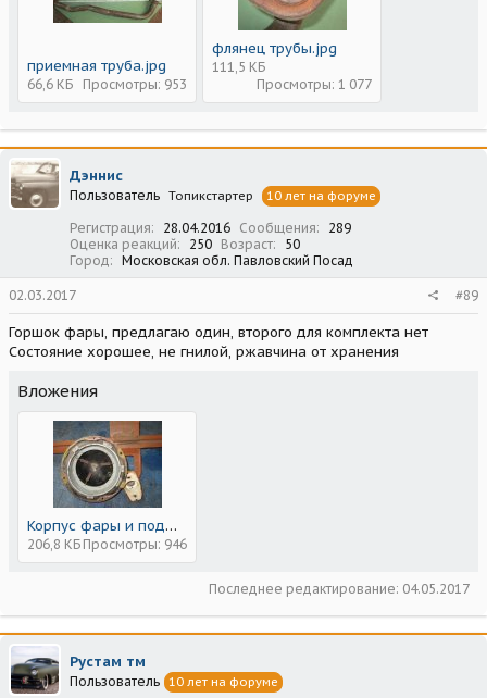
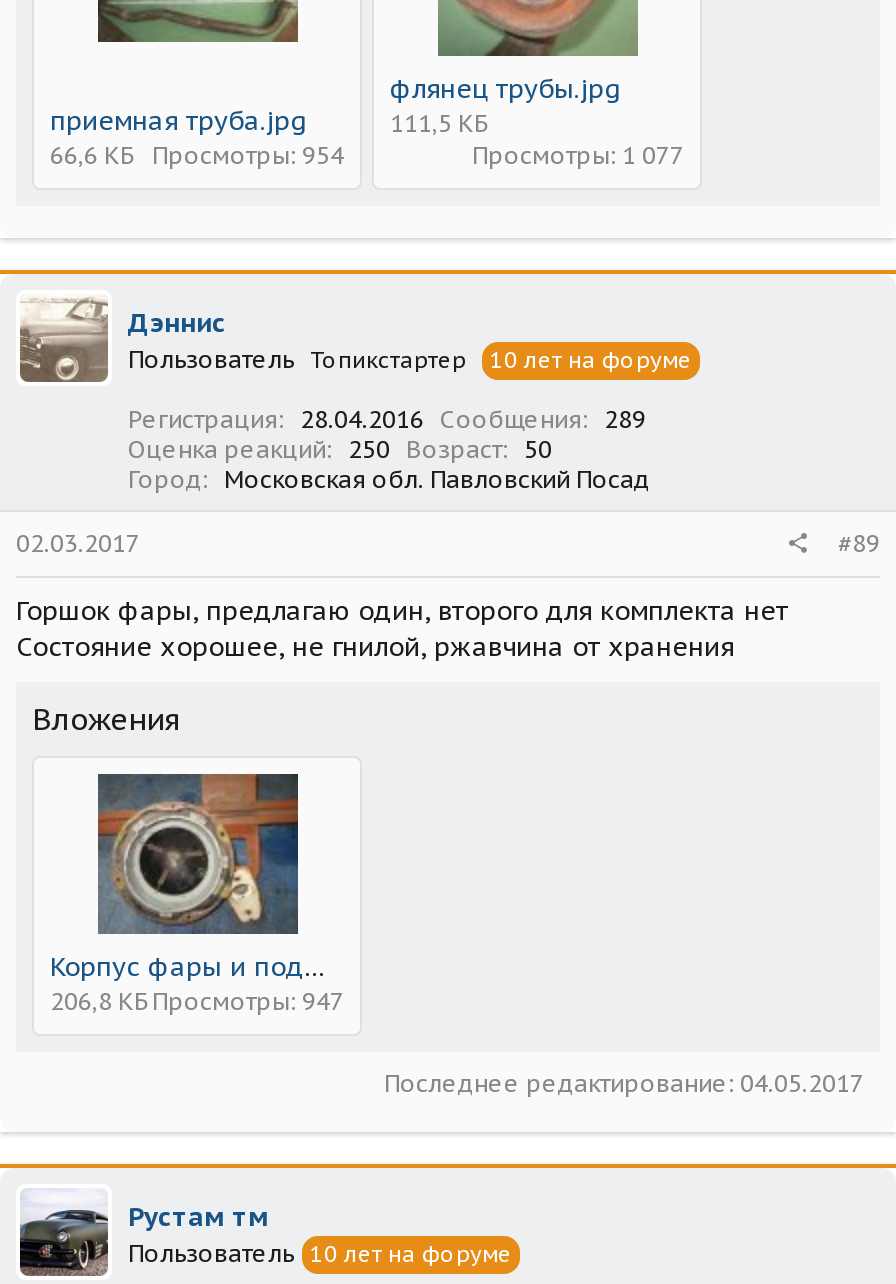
[27,76,187,93] 66,6 КБ Просмотры: 953 -> [50,140,344,170] 66,6 КБ Просмотры: 954
[27,536,187,552] 206,8 КБ Просмотры: 946 -> [50,986,344,1016] 206,8 КБ Просмотры: 947

